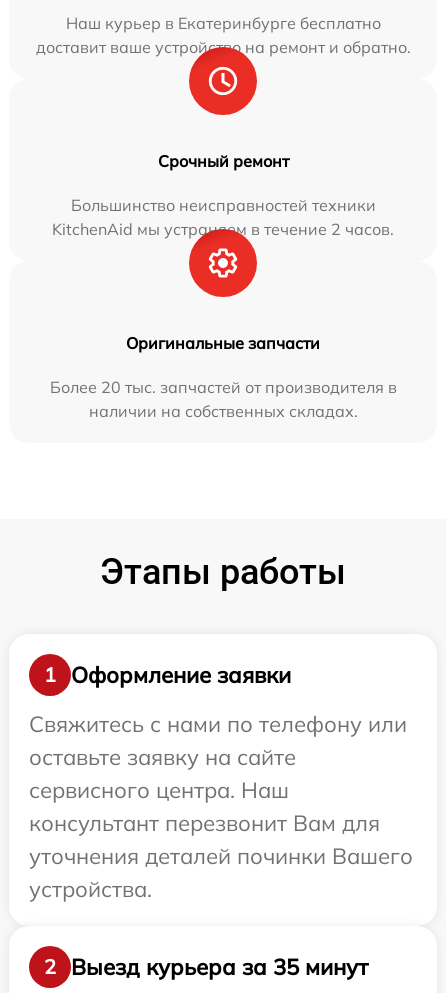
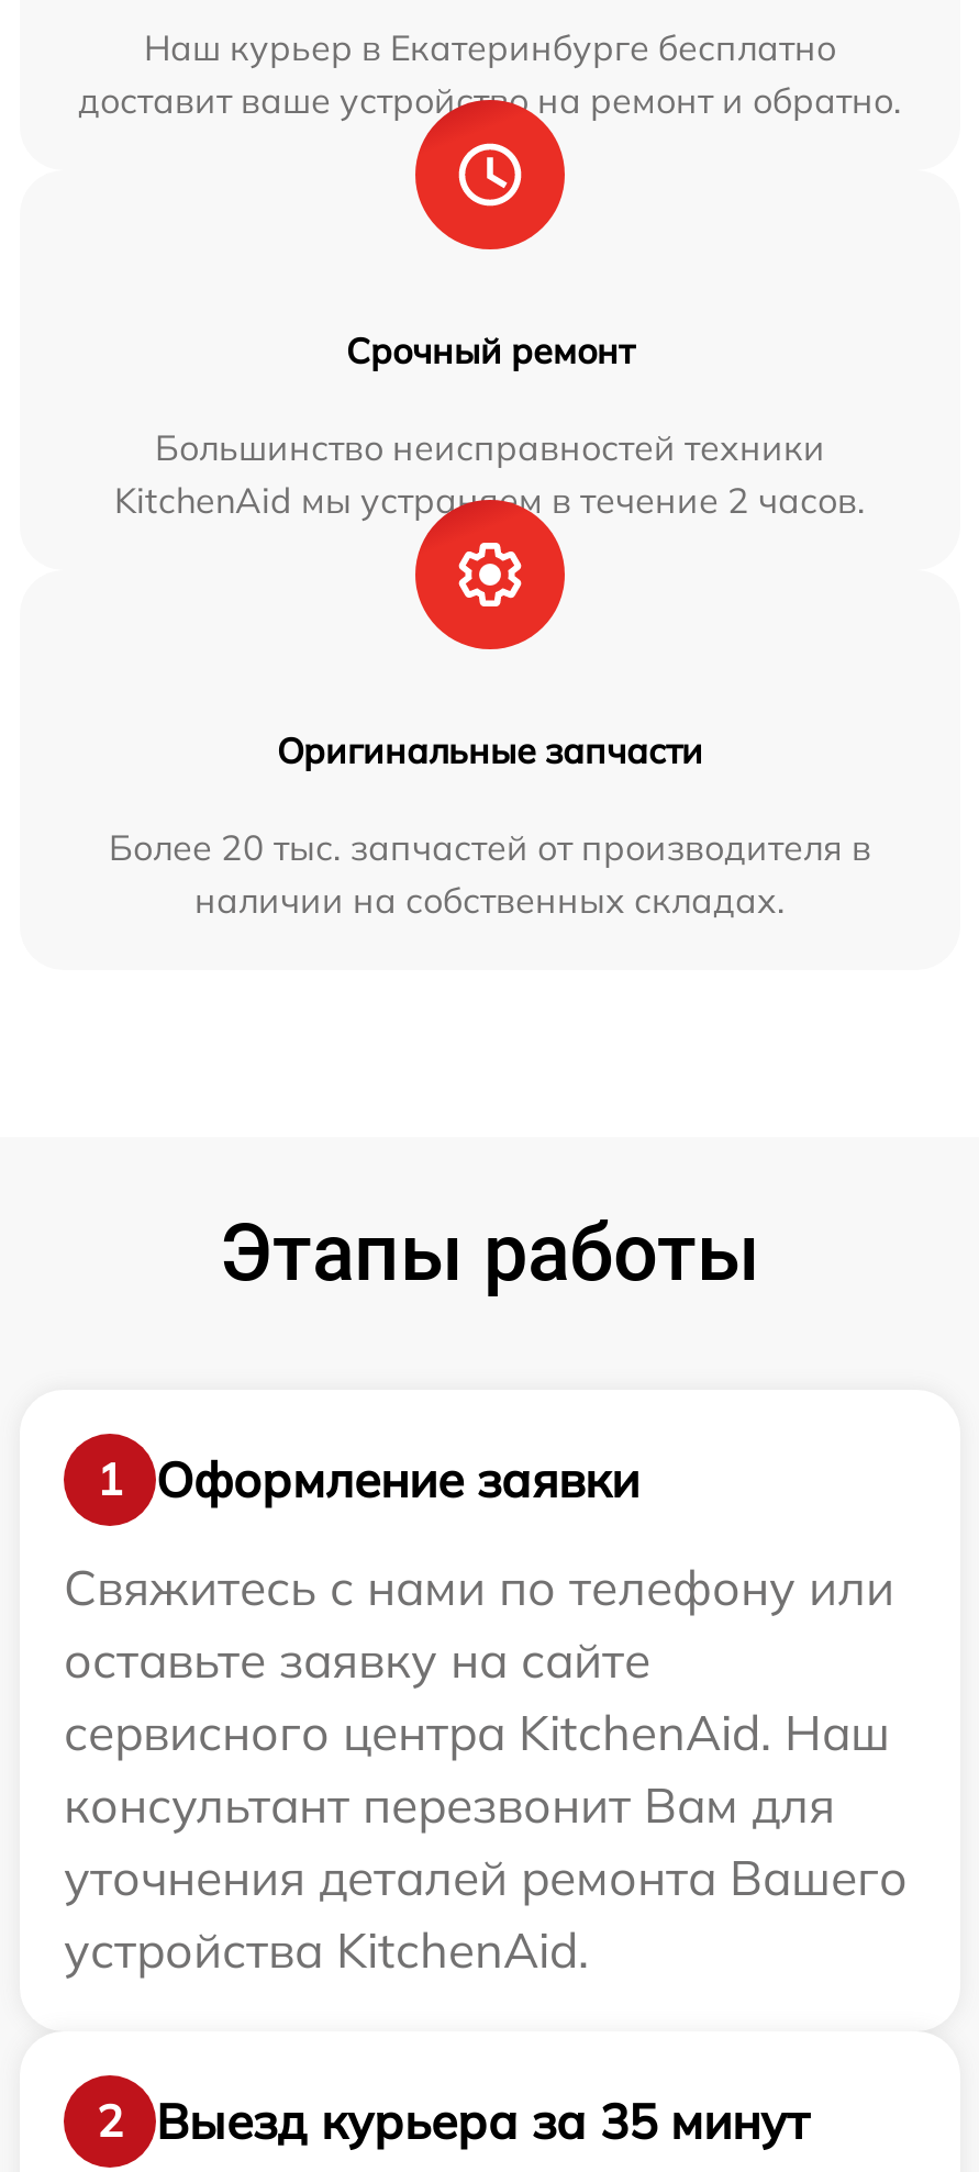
[29,776,289,804] сервисного центра. Наш -> [64,1702,890,1763] сервисного центра KitchenAid. Наш
[29,842,413,903] уточнения деталей починки Вашего | устройства. -> [64,1847,908,1981] уточнения деталей ремонта Вашего | устройства KitchenAid.

